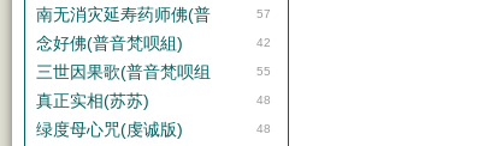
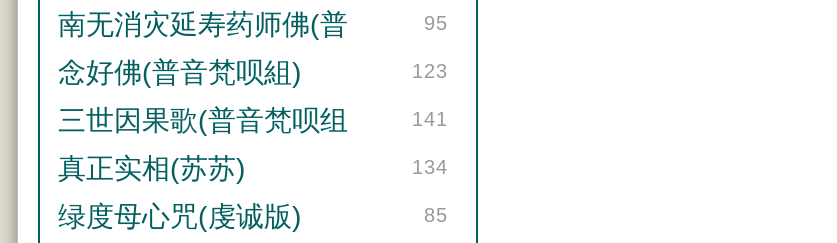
[256,7,271,20] 57 -> [424,12,448,34] 95
[256,36,271,49] 42 -> [412,60,448,82] 123
[256,65,271,78] 55 -> [412,108,448,130] 141
[256,93,271,107] 48 -> [412,156,448,178] 134
[256,122,271,135] 48 -> [424,204,448,226] 85

